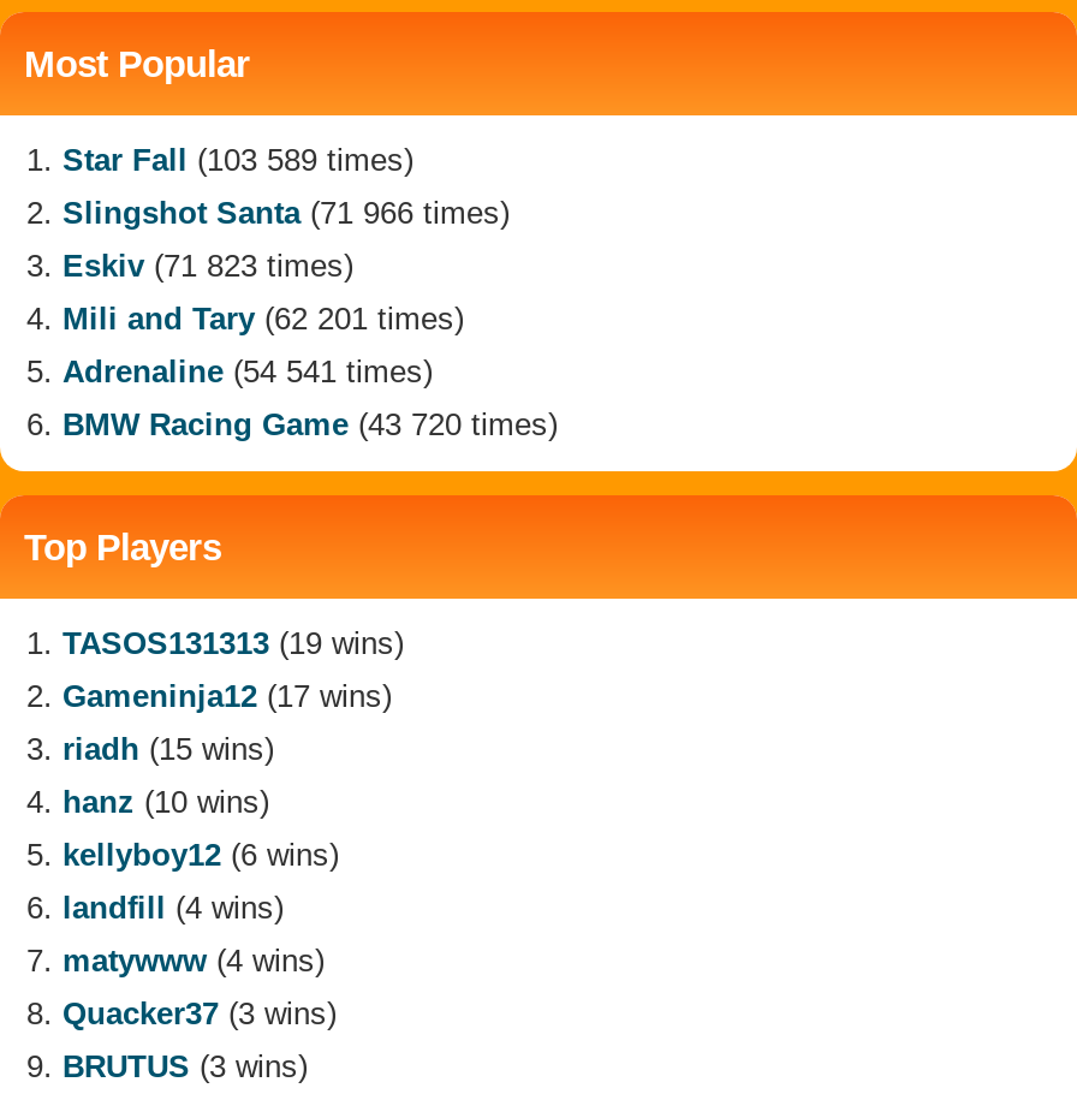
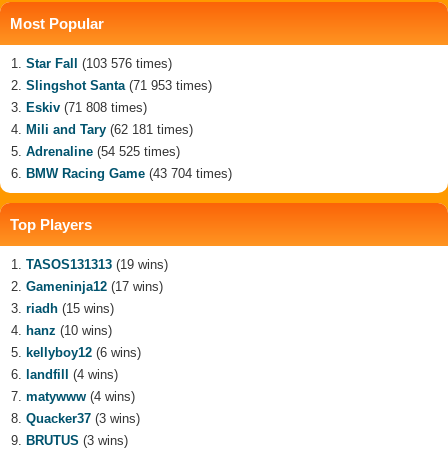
[63,142,413,178] Star Fall (103 589 times) -> [26,56,172,71] Star Fall (103 576 times)
[63,195,510,231] Slingshot Santa (71 966 times) -> [26,78,212,93] Slingshot Santa (71 953 times)
[63,248,353,284] Eskiv (71 823 times) -> [26,100,147,115] Eskiv (71 808 times)
[63,301,464,337] Mili and Tary (62 201 times) -> [26,122,193,137] Mili and Tary (62 181 times)
[63,353,433,390] Adrenaline (54 541 times) -> [26,144,180,159] Adrenaline (54 525 times)
[63,406,558,442] BMW Racing Game (43 720 times) -> [26,166,232,181] BMW Racing Game (43 704 times)

